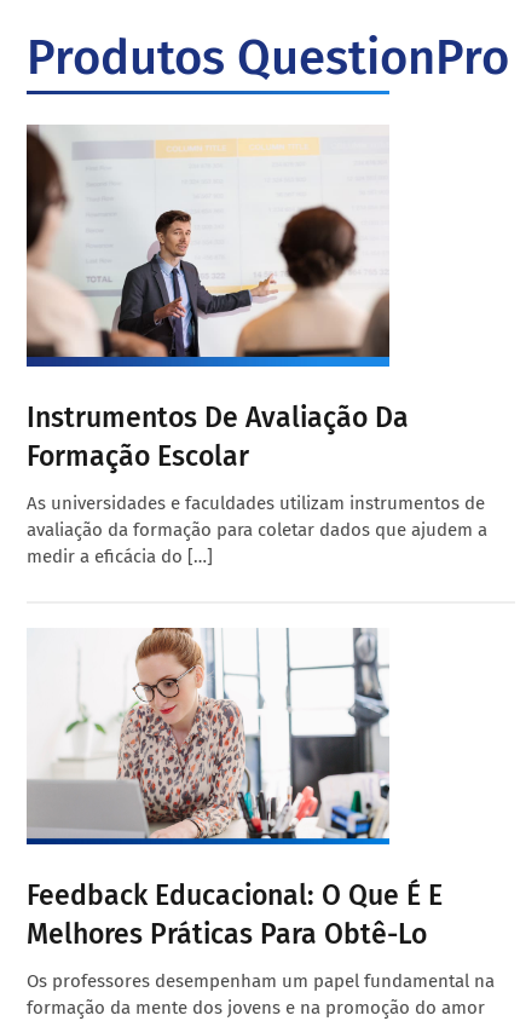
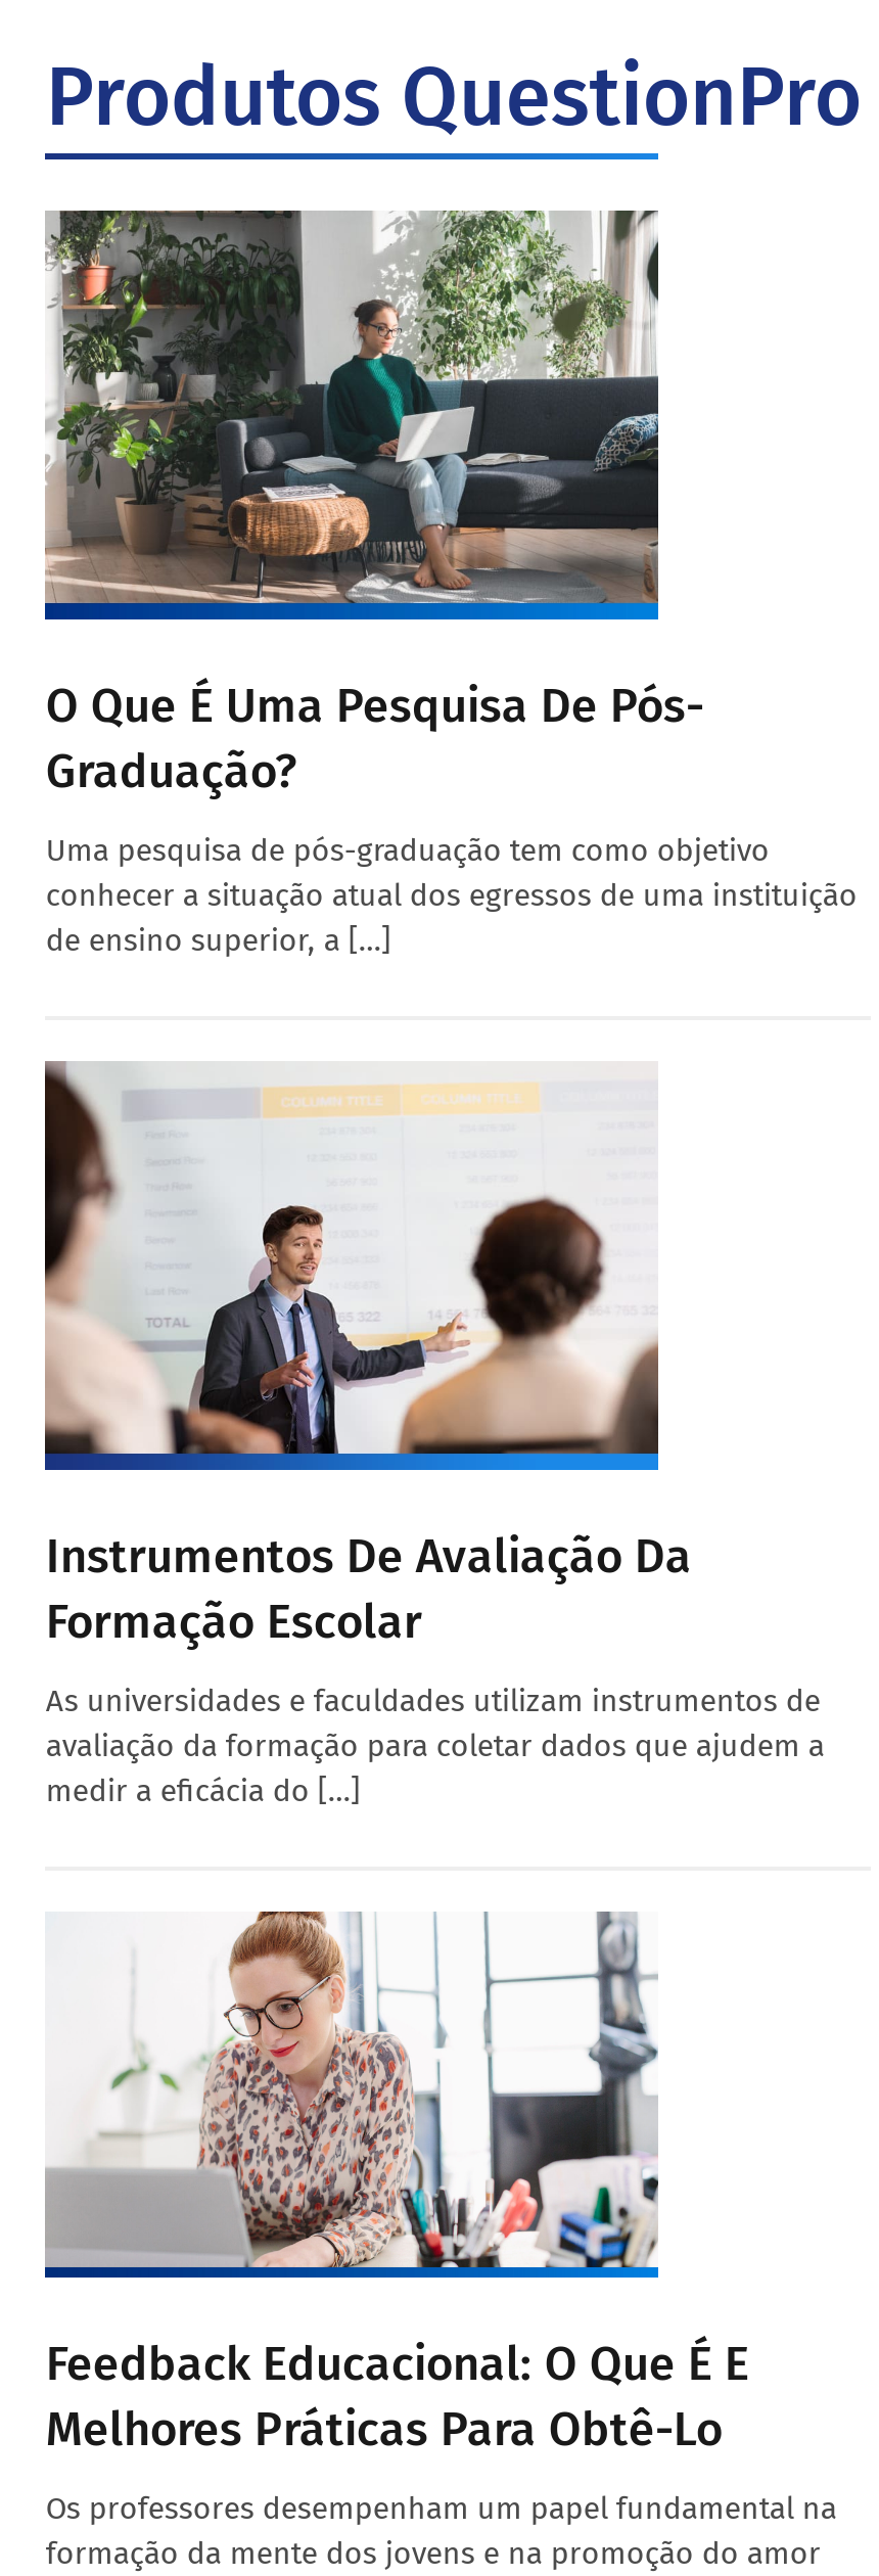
none -> [45,209,857,959] [image] | O Que É Uma Pesquisa De Pós- | Graduação? | Uma pesquisa de pós-graduação tem como objetivo | conhecer a situação atual dos egressos de uma instituição | de ensino superior, a […]

